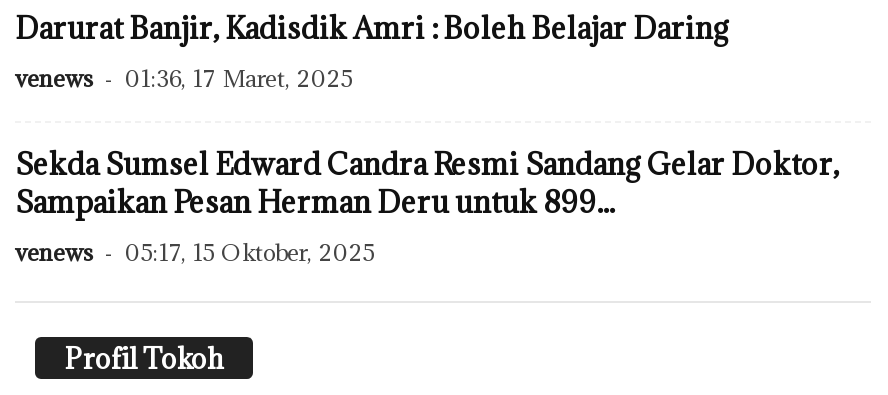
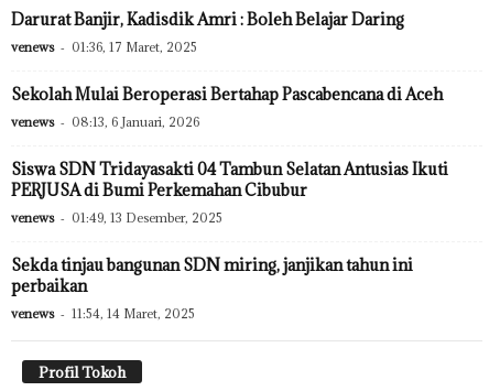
[15,146,839,268] Sekda Sumsel Edward Candra Resmi Sandang Gelar Doktor, | Sampaikan Pesan Herman Deru untuk 899... | venews - 05:17, 15 Oktober, 2025 -> [11,84,448,322] Sekolah Mulai Beroperasi Bertahap Pascabencana di Aceh | venews - 08:13, 6 Januari, 2026 | Siswa SDN Tridayasakti 04 Tambun Selatan Antusias Ikuti | PERJUSA di Bumi Perkemahan Cibubur | venews - 01:49, 13 Desember, 2025 | Sekda tinjau bangunan SDN miring, janjikan tahun ini | perbaikan | venews - 11:54, 14 Maret, 2025

